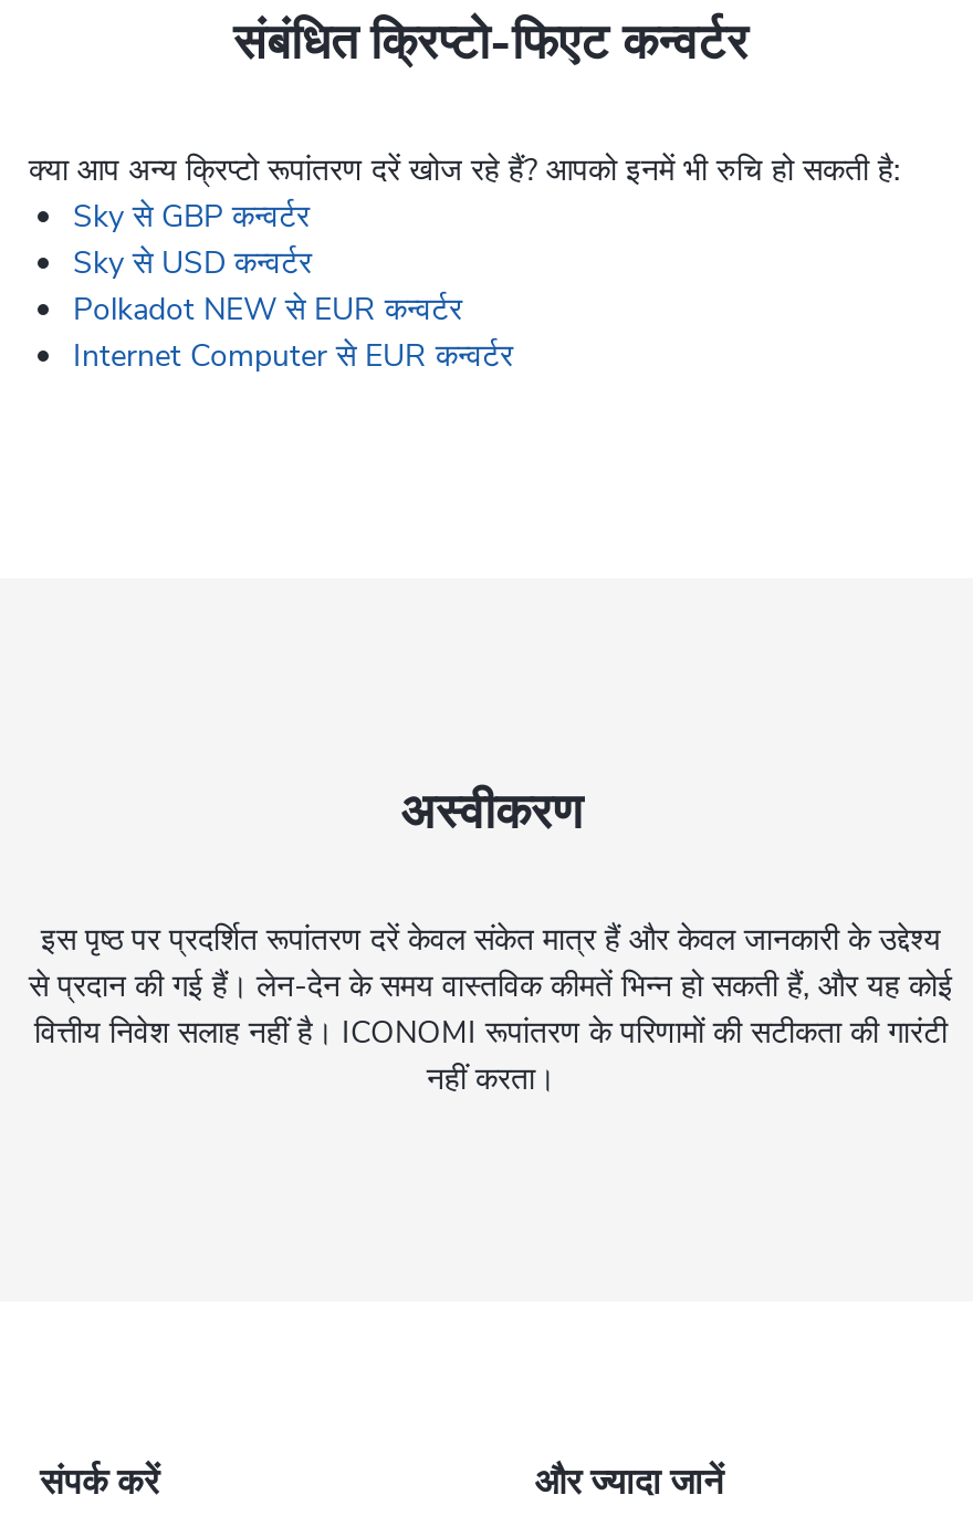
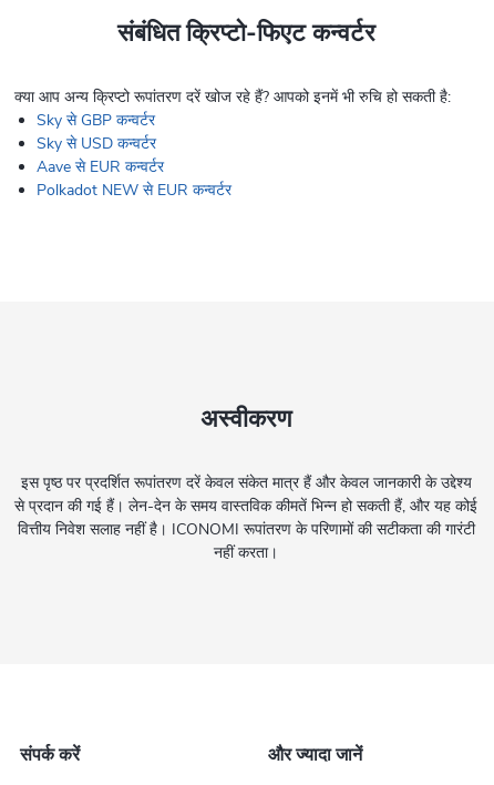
none -> [37,156,164,177] Aave से EUR कन्वर्टर
moved [73,289,462,331] -> [37,180,231,201]: Polkadot NEW से EUR कन्वर्टर
[73,335,513,377] Internet Computer से EUR कन्वर्टर -> none

